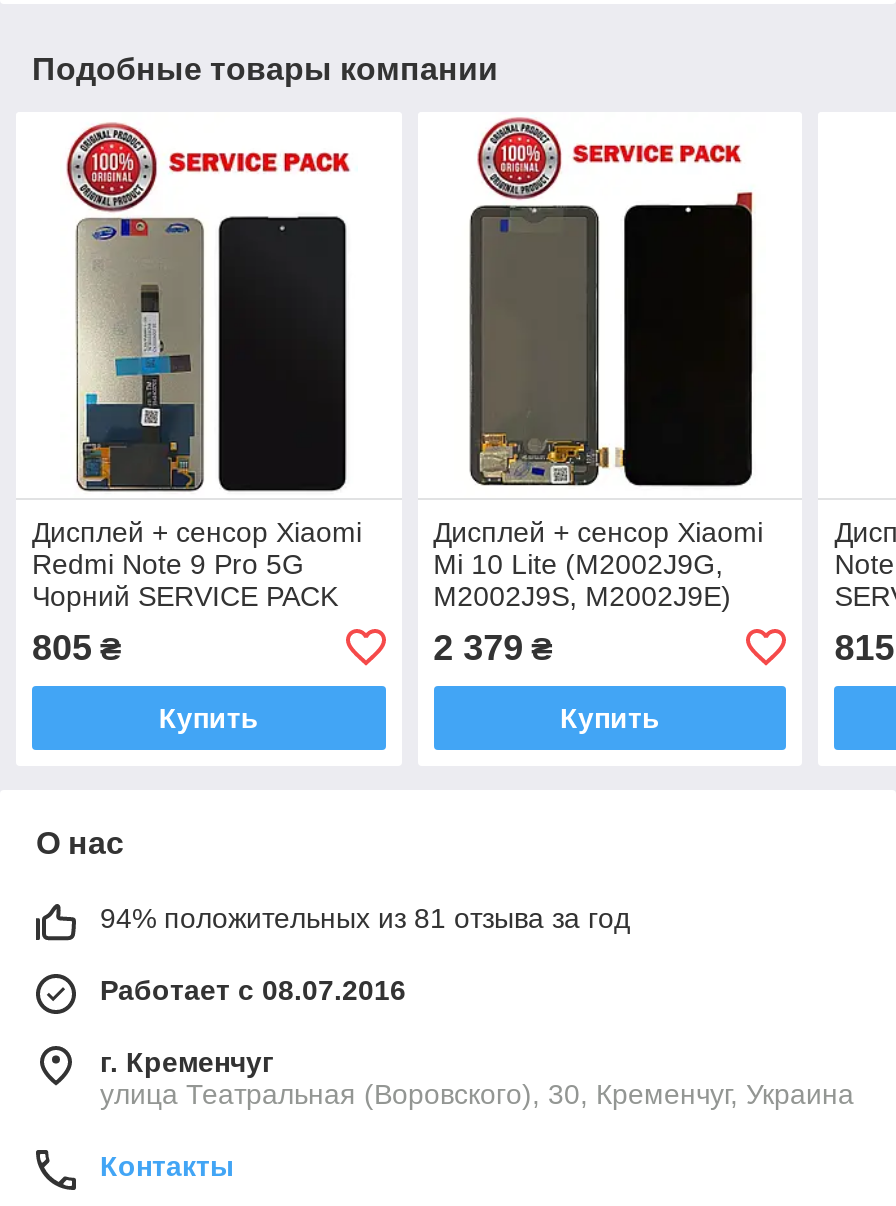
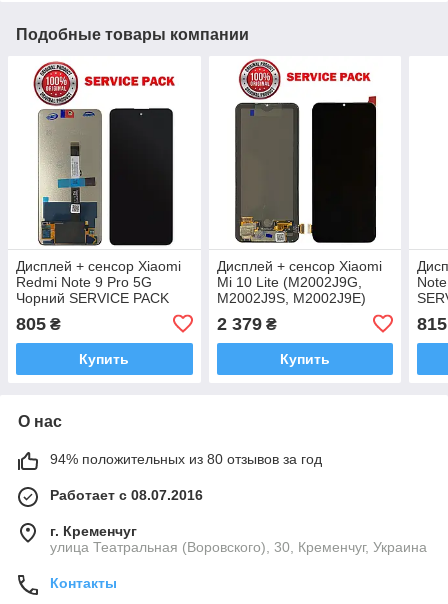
[100,902,630,934] 94% положительных из 81 отзыва за год -> [50,451,322,467] 94% положительных из 80 отзывов за год

